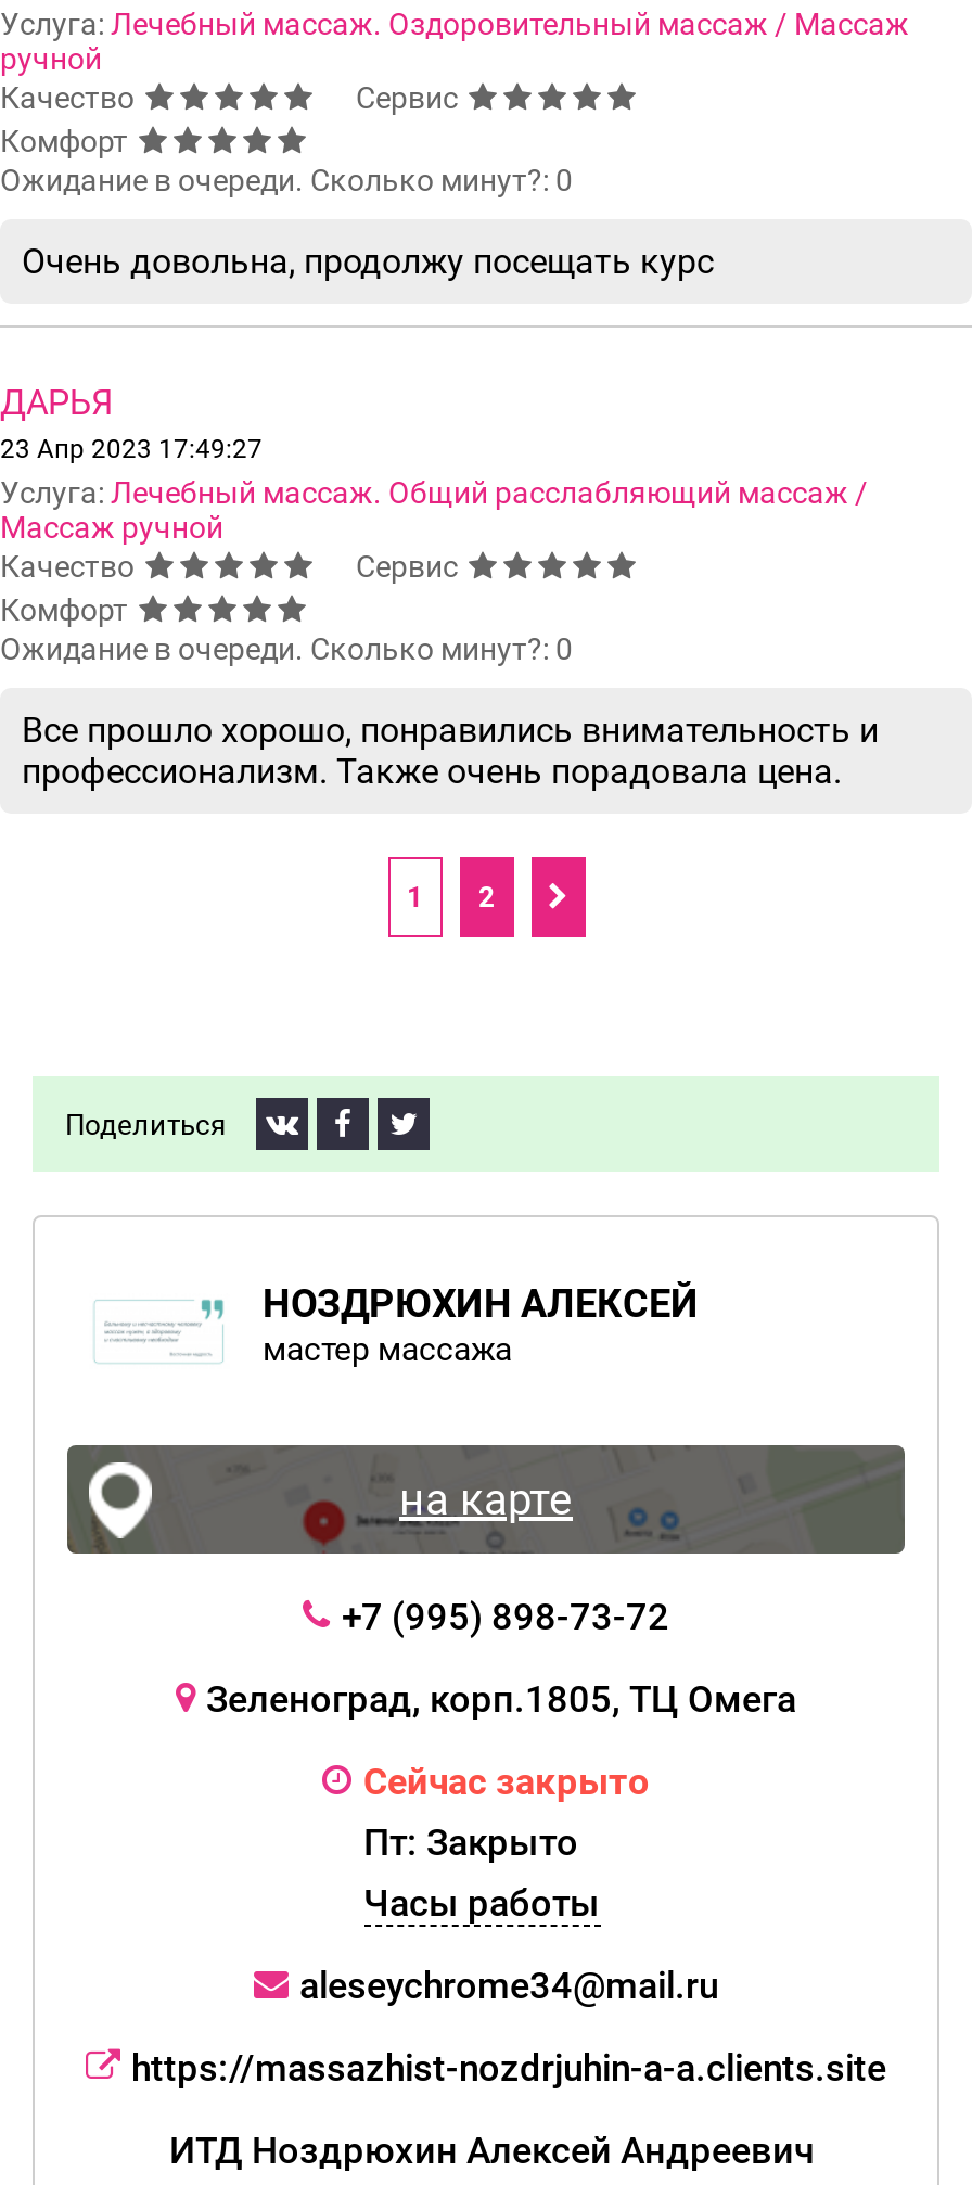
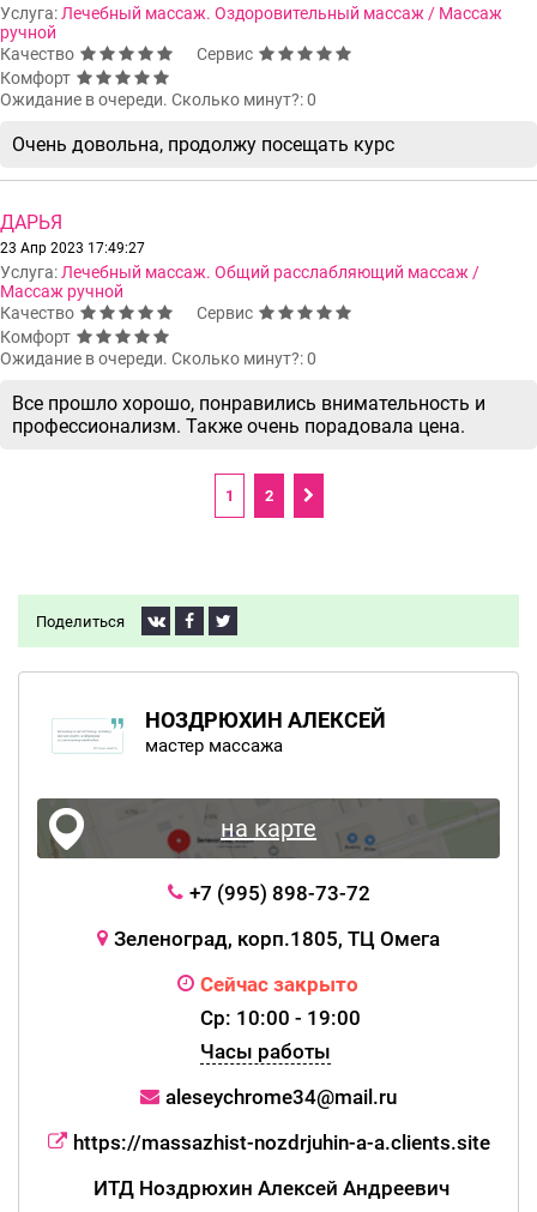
[363,1820,578,1864] Пт: Закрыто -> [200,1006,360,1030] Ср: 10:00 - 19:00

